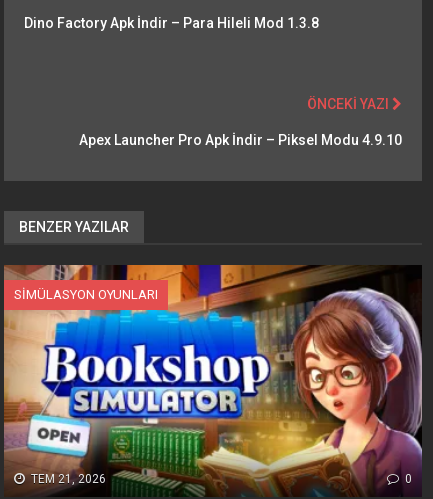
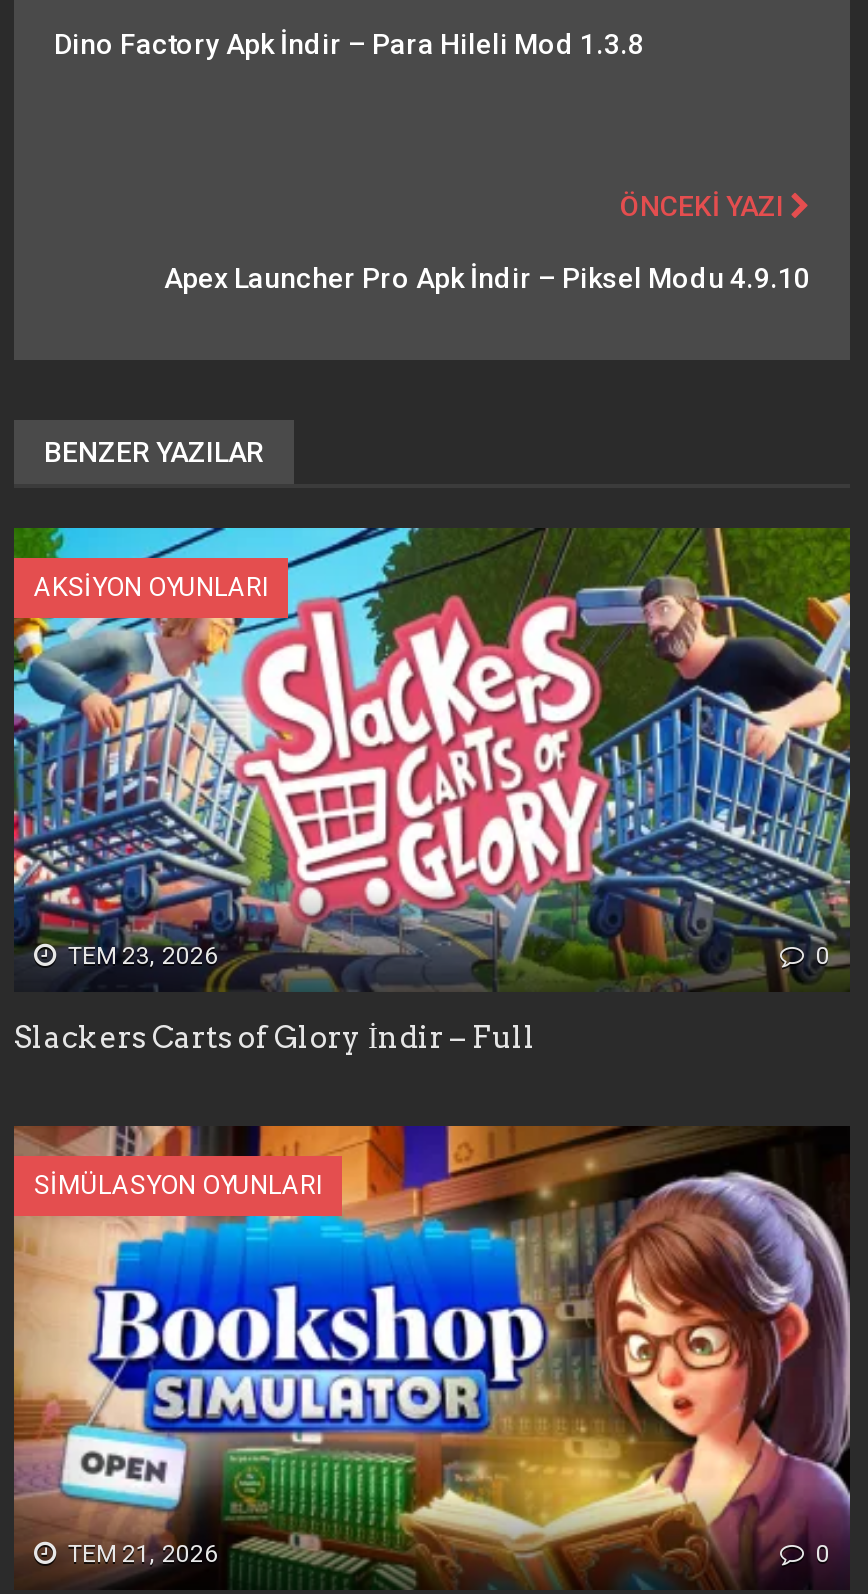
none -> [12,526,852,990] [image] | AKSIYON OYUNLARI
none -> [14,942,830,1056] TEM 23, 2026 | 0 | Slackers Carts of Glory İndir – Full

